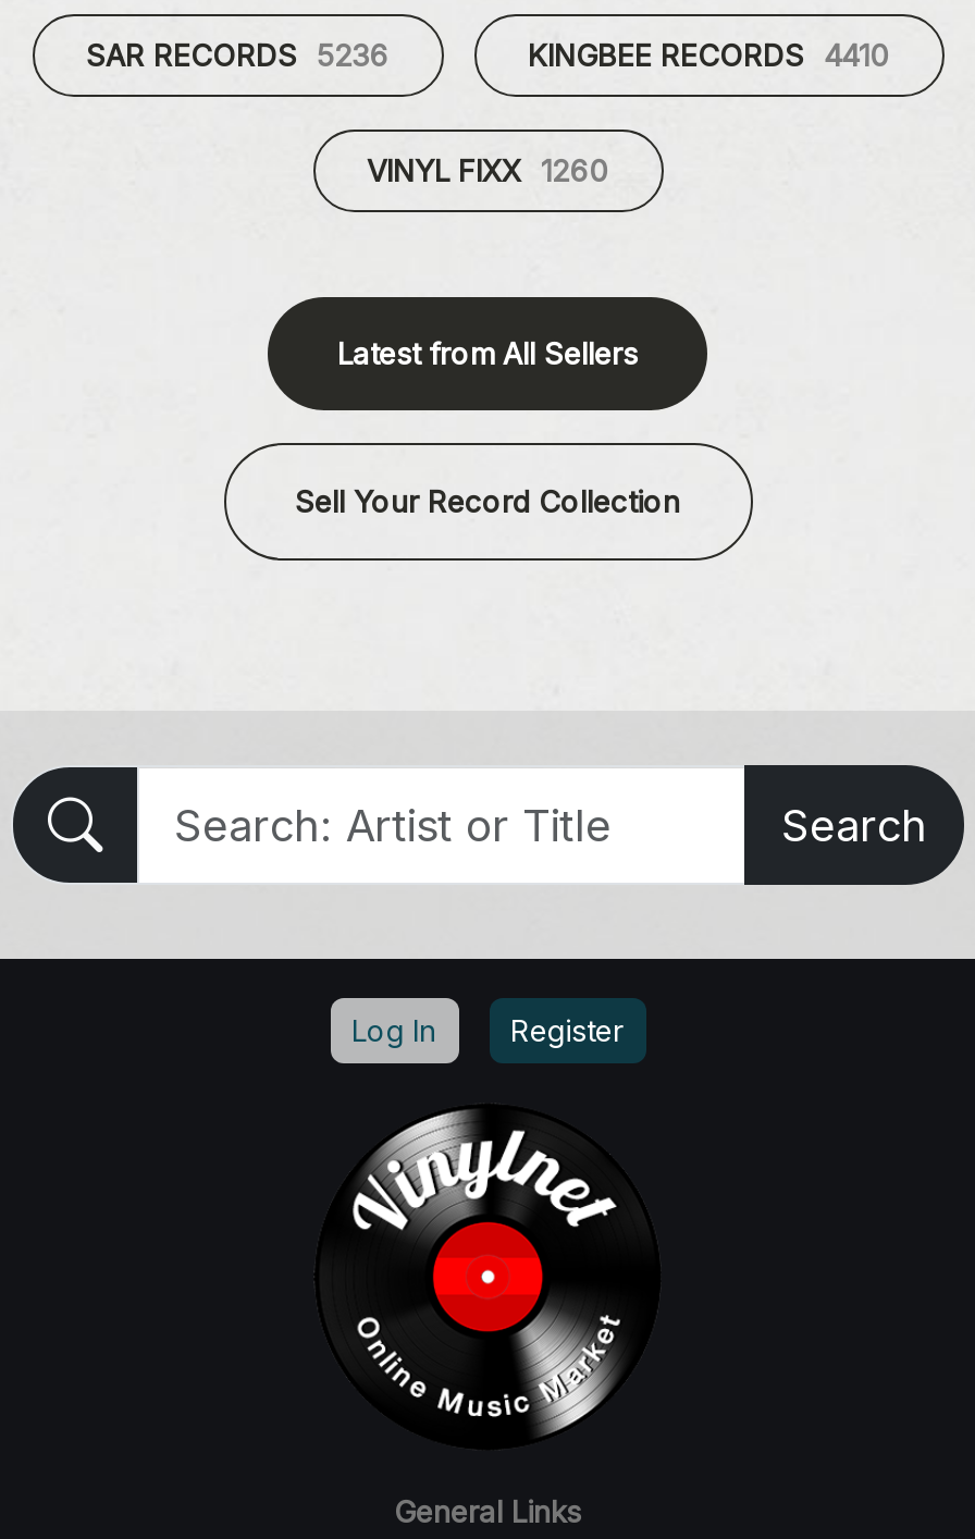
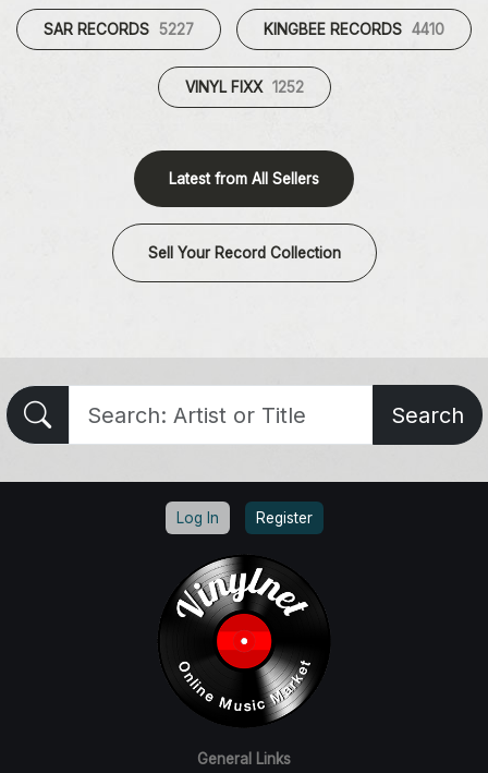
[86,39,388,74] SAR RECORDS 5236 -> [44,21,194,39] SAR RECORDS 5227
[367,154,608,189] VINYL FIXX 1260 -> [185,79,303,96] VINYL FIXX 1252

